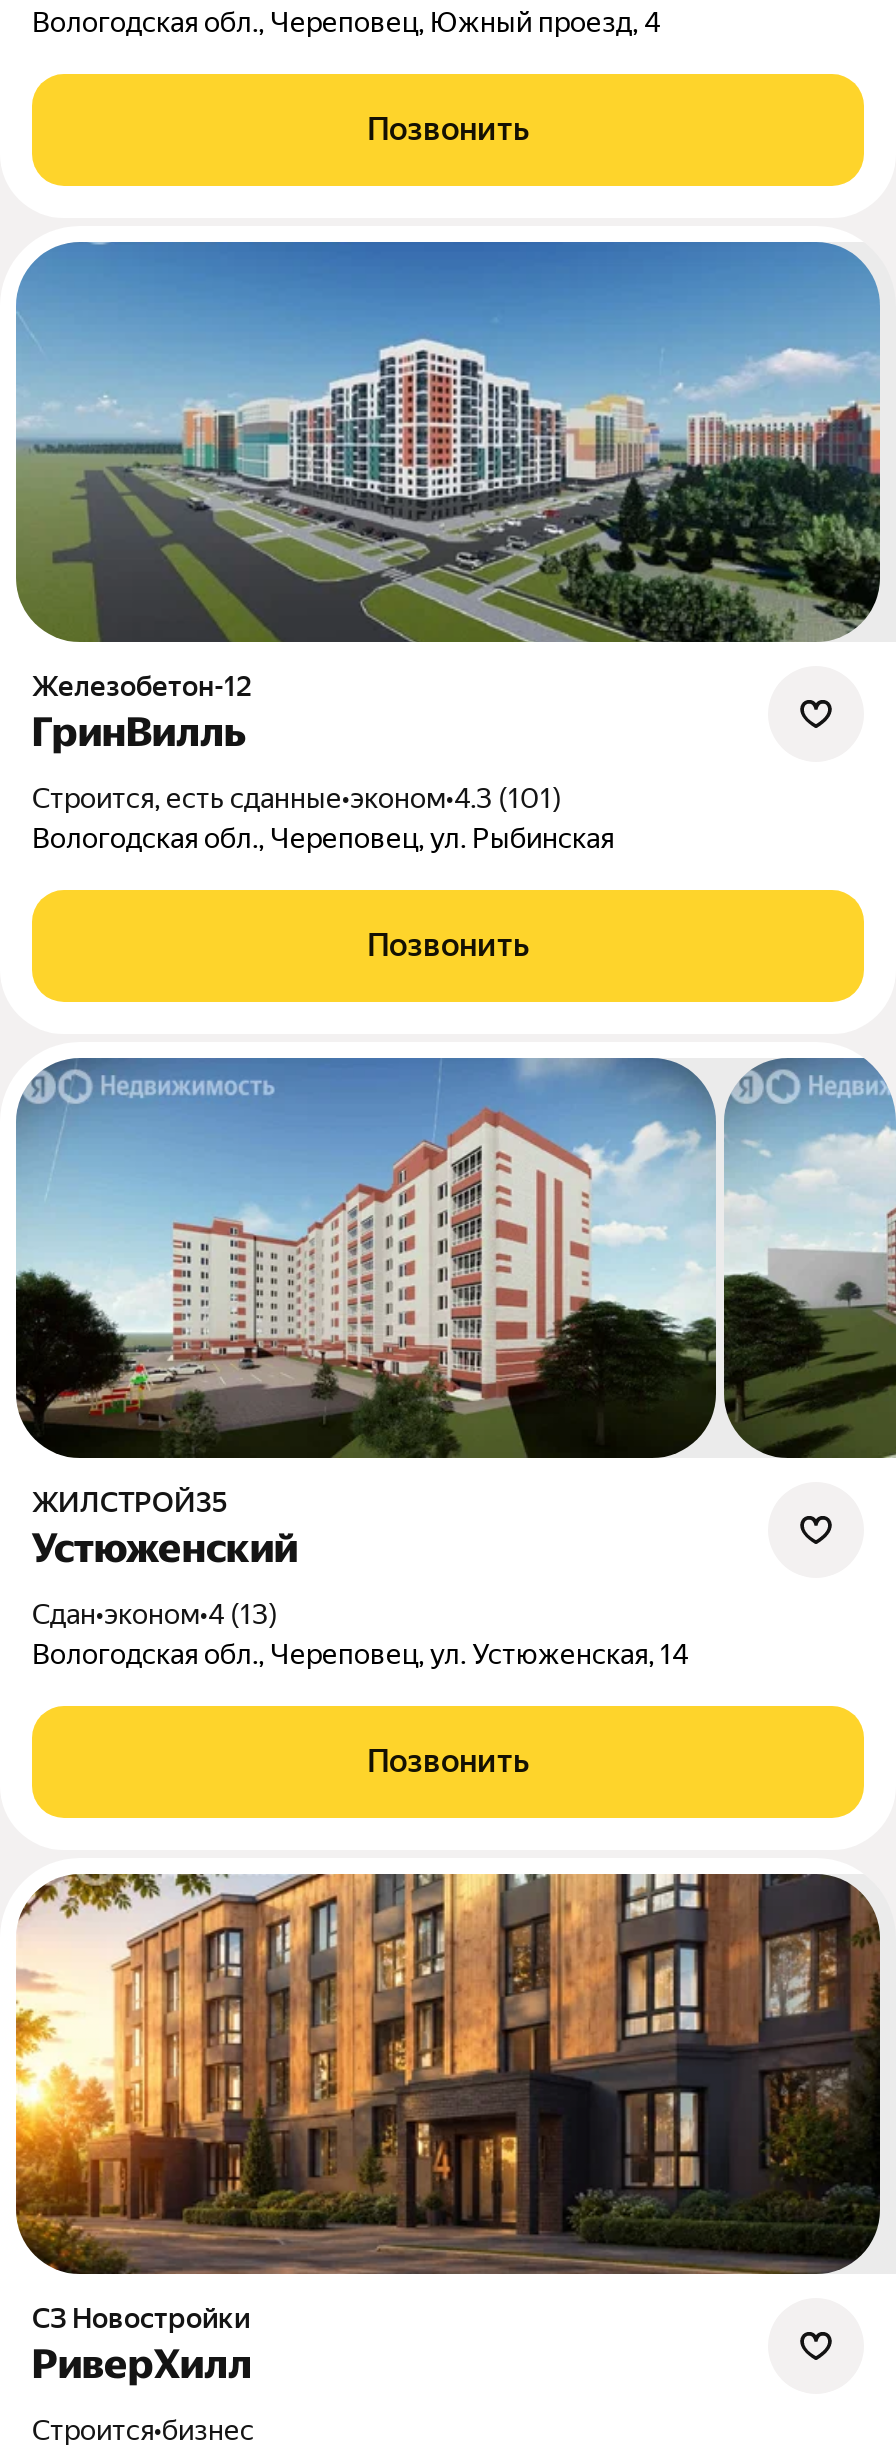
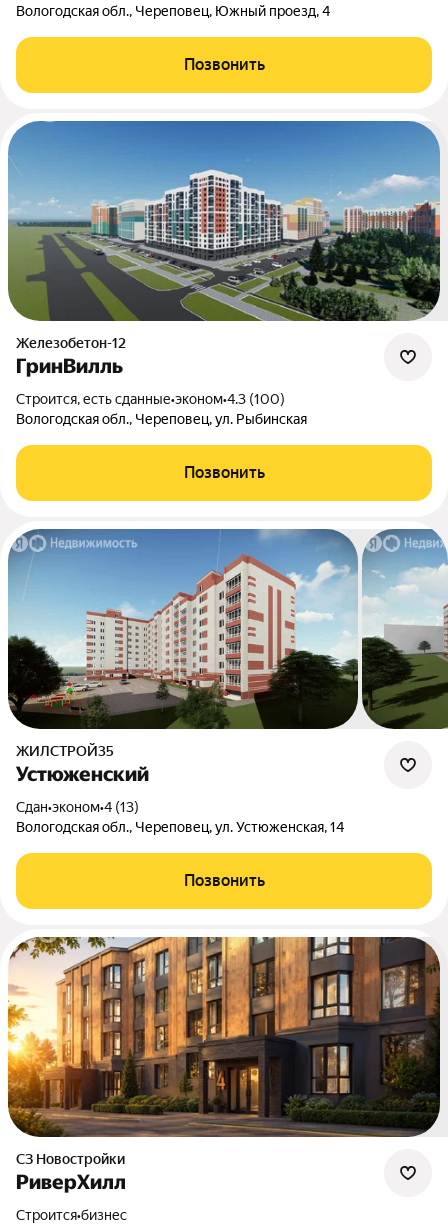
[50,782,562,814] Строится, есть сданные•эконом•4.3 (101) -> [25,391,285,407] Строится, есть сданные•эконом•4.3 (100)

